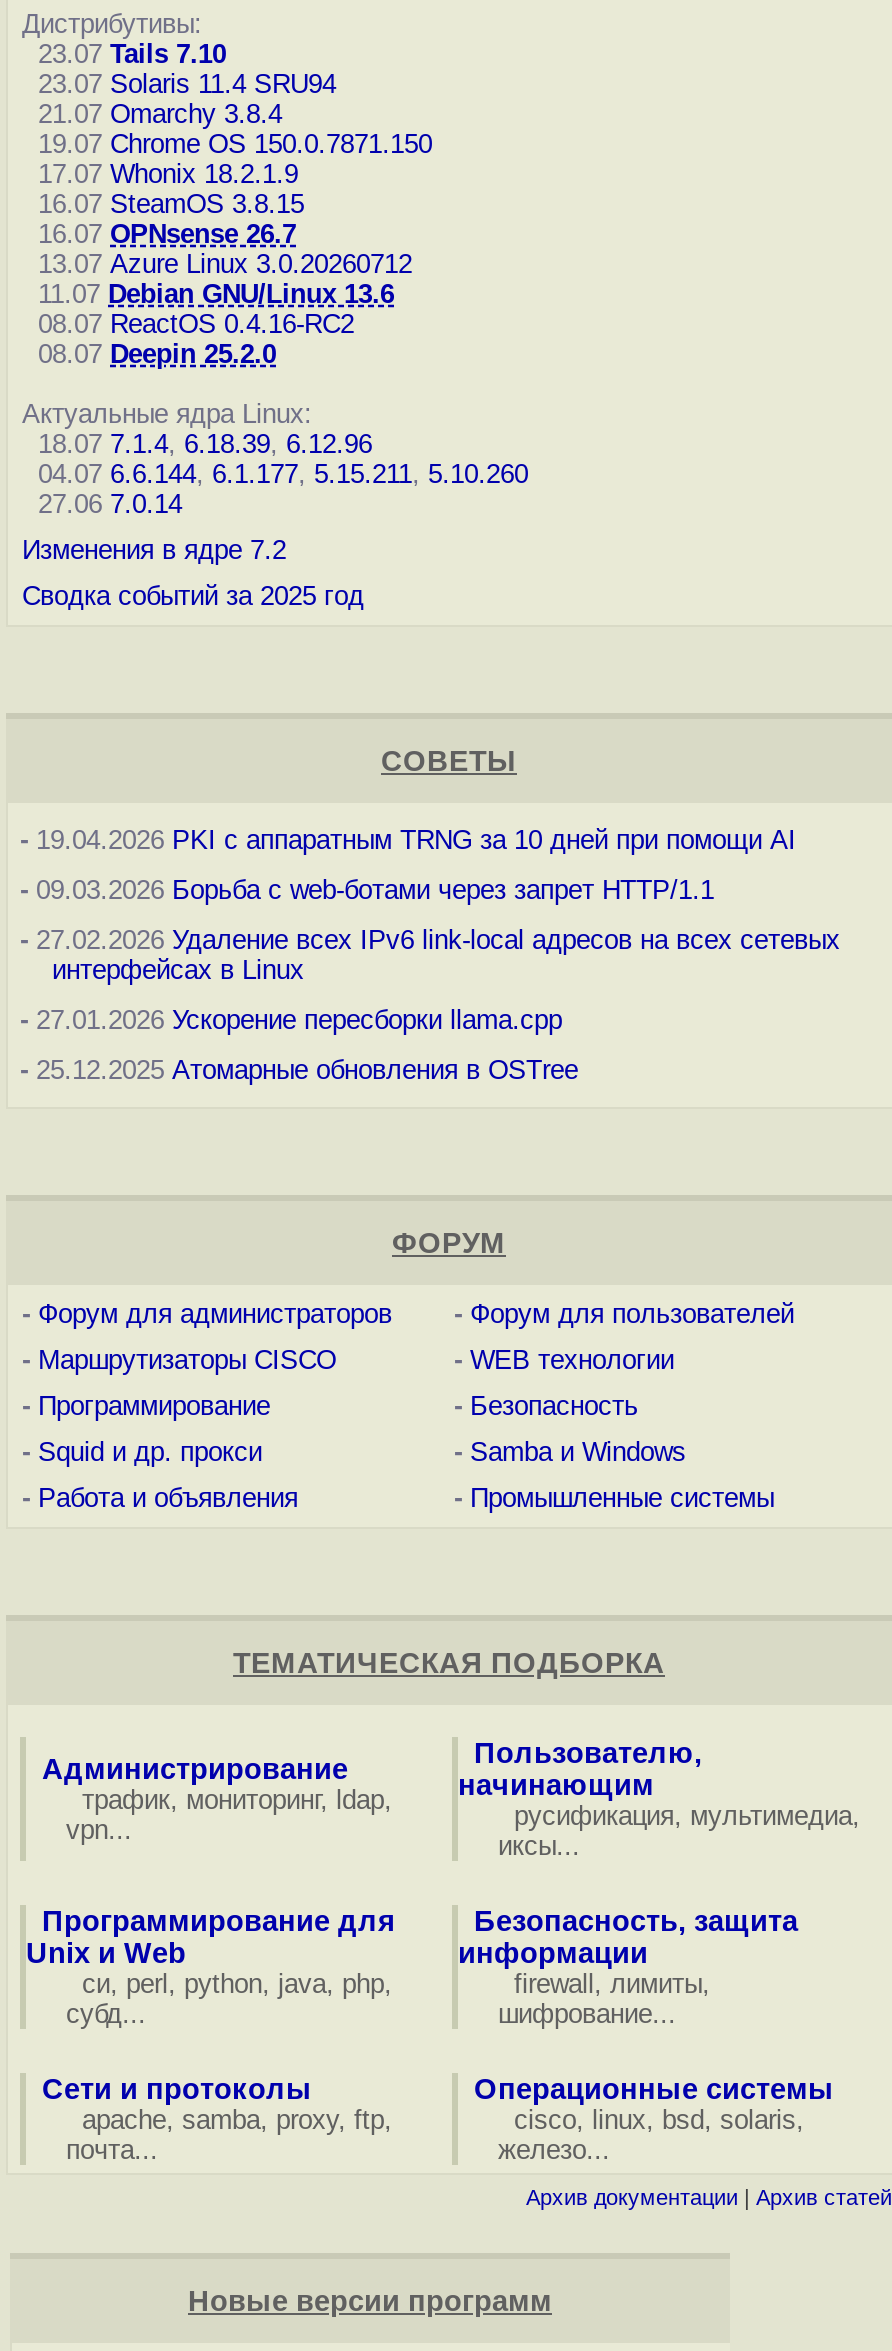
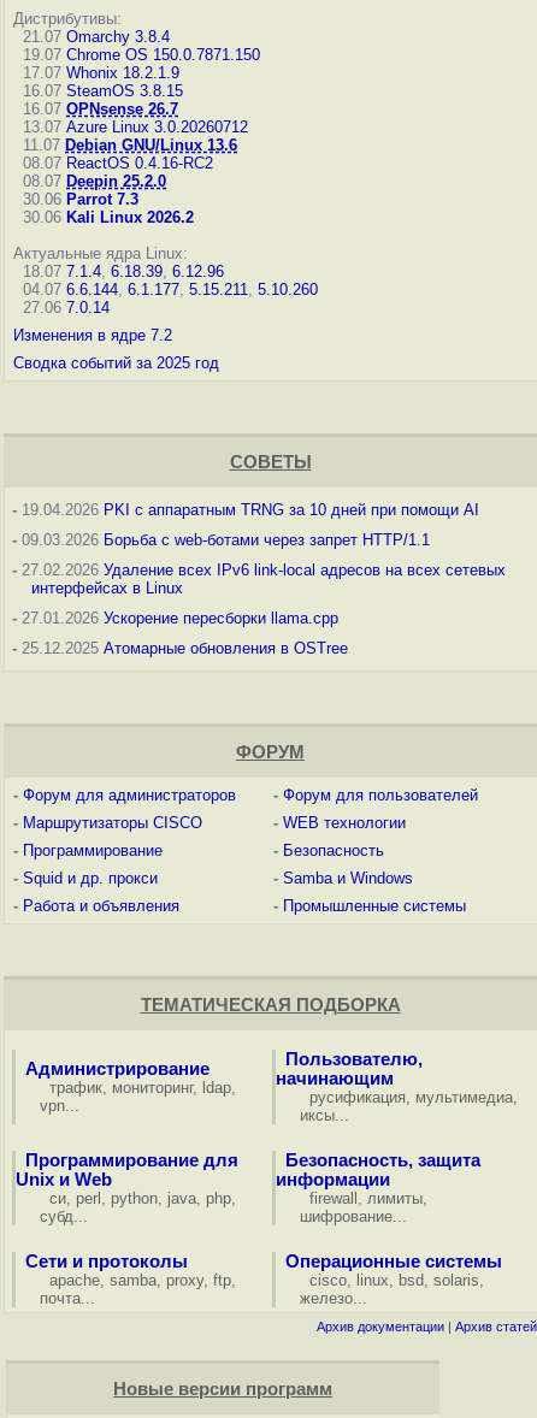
[22,39,336,99] 23.07 Tails 7.10 | 23.07 Solaris 11.4 SRU94 -> none
moved [22,99,432,369] -> [13,28,260,190]: 21.07 Omarchy 3.8.4 | 19.07 Chrome OS 150.0.7871.150 | 17.07 Whonix 18.2.1.9 | ... | 08.07 ReactOS 0.4.16-RC2 | 08.07 Deepin 25.2.0
none -> [13,190,194,226] 30.06 Parrot 7.3 | 30.06 Kali Linux 2026.2

